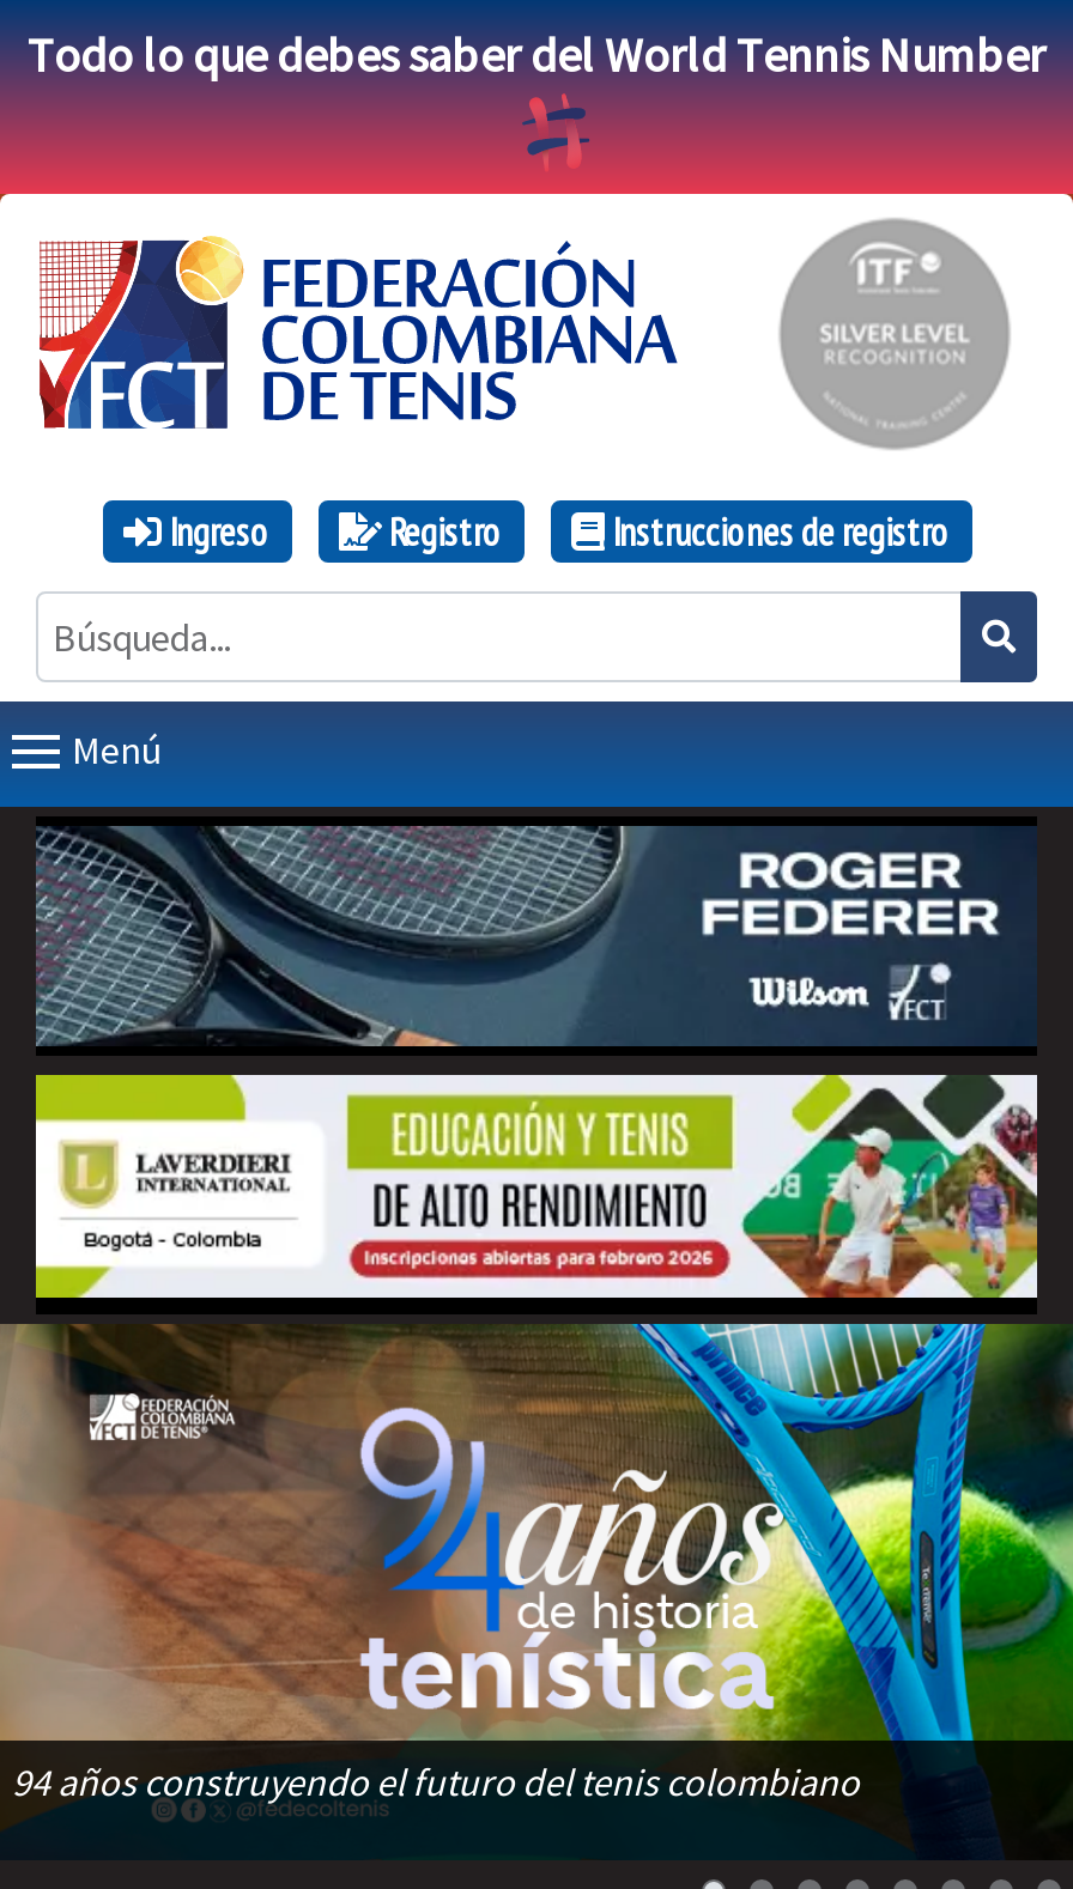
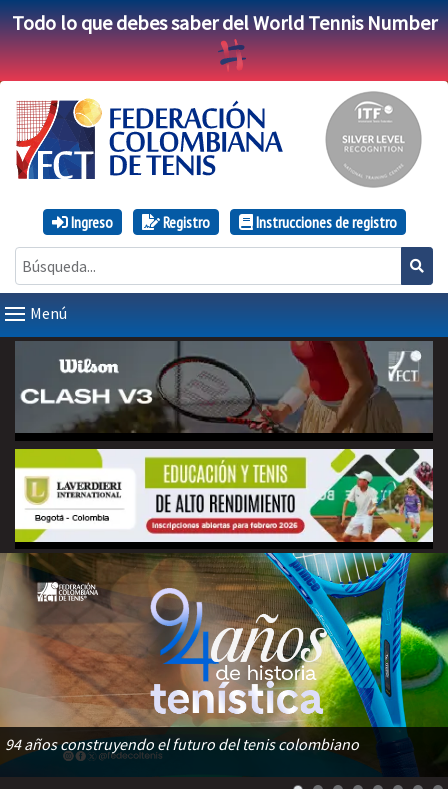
[36,816,1037,1049] [image] -> [15,340,433,437] [image]

